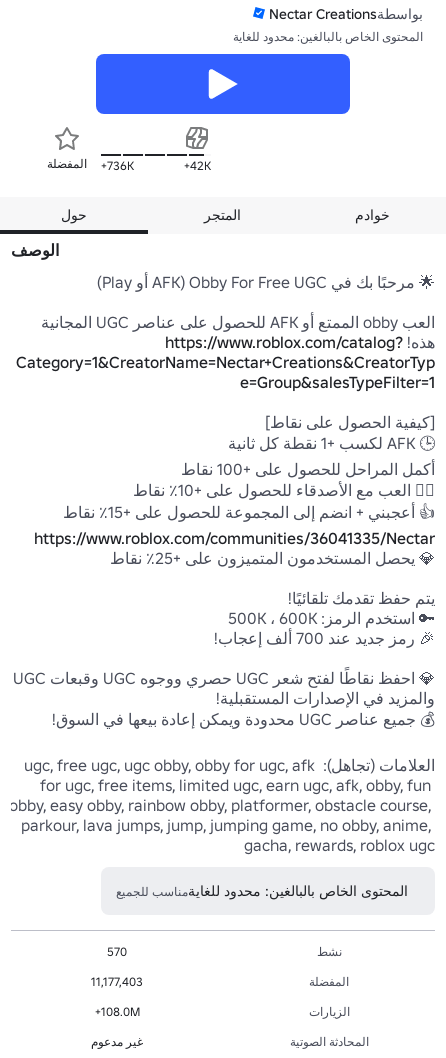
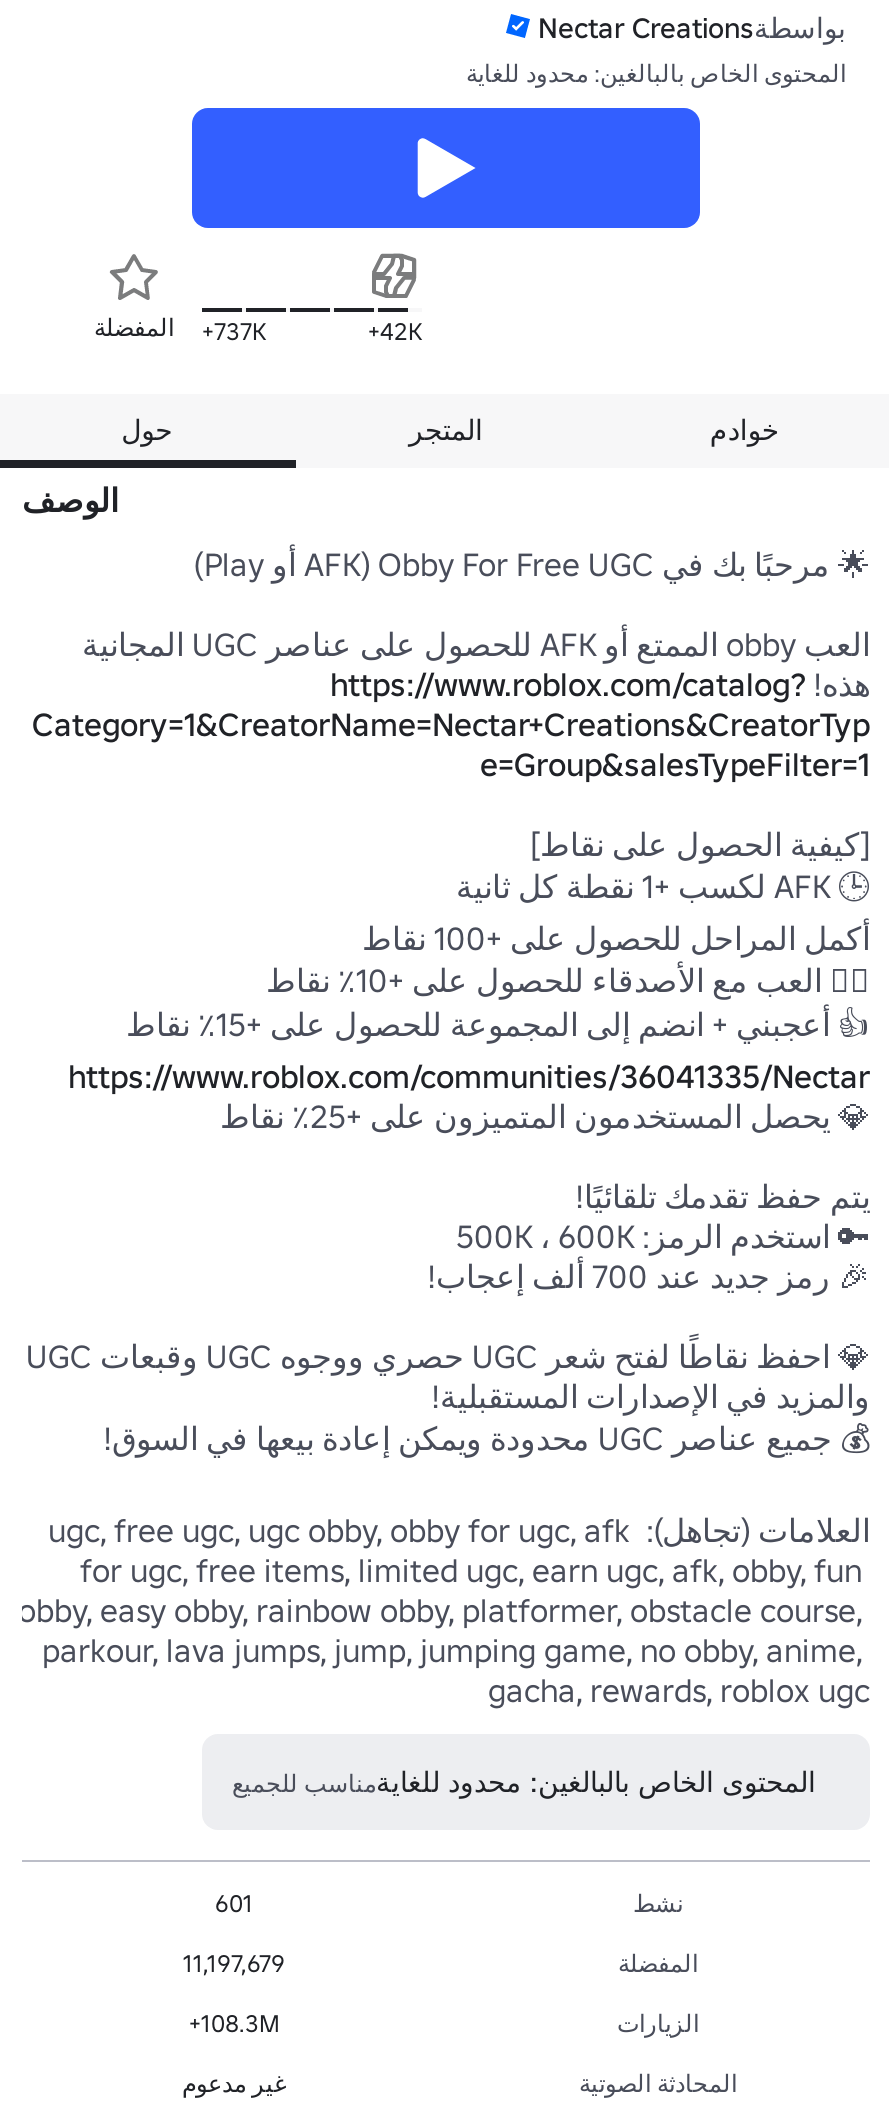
[47,155,134,172] 736K+ المفضلة -> [94,311,266,345] 737K+ المفضلة
[107,943,127,958] 570 -> [215,1887,253,1917] 601
[91,973,143,988] 11,177,403 -> [183,1947,285,1977] 11,197,679
[100,1003,139,1018] 108.0M+ -> [201,2007,279,2037] 108.3M+

